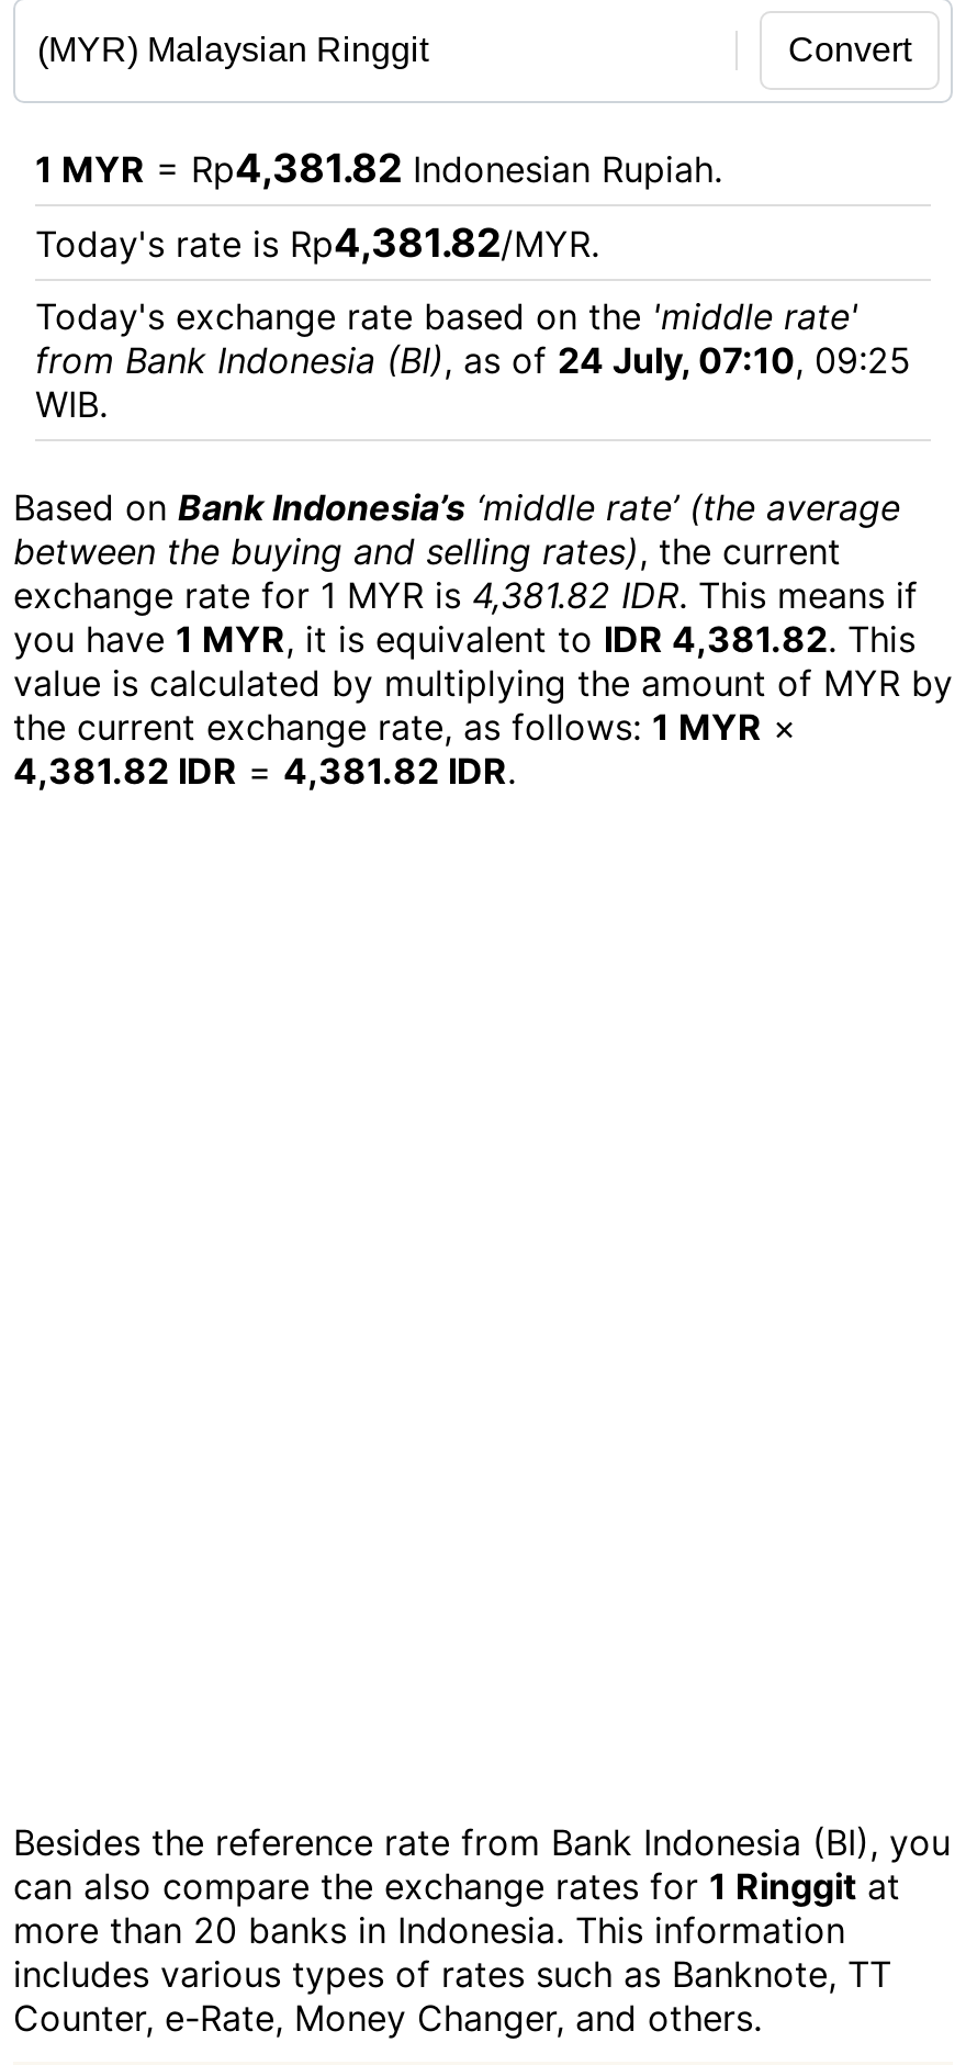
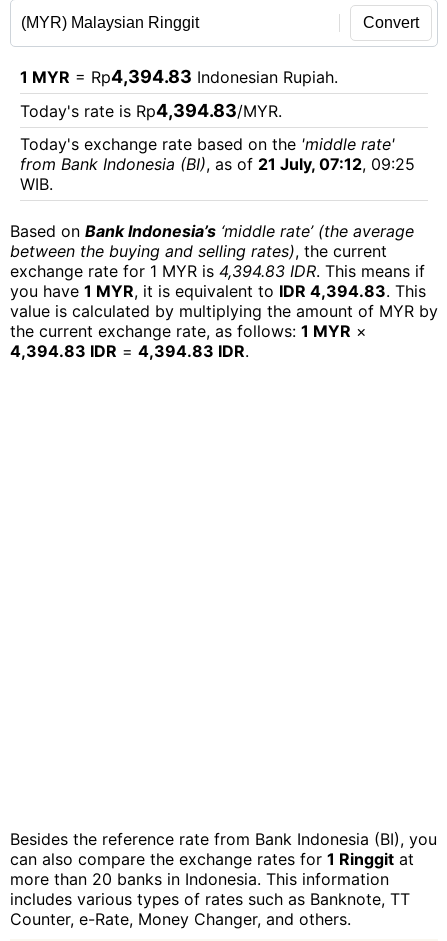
[35,145,722,191] 1 MYR = Rp4,381.82 Indonesian Rupiah. -> [20,66,338,87] 1 MYR = Rp4,394.83 Indonesian Rupiah.
[35,220,599,266] Today's rate is Rp4,381.82/MYR. -> [20,100,282,121] Today's rate is Rp4,394.83/MYR.
[35,338,911,382] from Bank Indonesia (BI), as of 24 July, 07:10, 09:25 -> [20,154,415,174] from Bank Indonesia (BI), as of 21 July, 07:12, 09:25
[13,573,918,617] exchange rate for 1 MYR is 4,381.82 IDR. This means if -> [10,261,425,281] exchange rate for 1 MYR is 4,394.83 IDR. This means if
[13,617,916,661] you have 1 MYR, it is equivalent to IDR 4,381.82. This -> [10,281,426,301] you have 1 MYR, it is equivalent to IDR 4,394.83. This
[13,749,516,793] 4,381.82 IDR = 4,381.82 IDR. -> [10,341,249,361] 4,394.83 IDR = 4,394.83 IDR.

